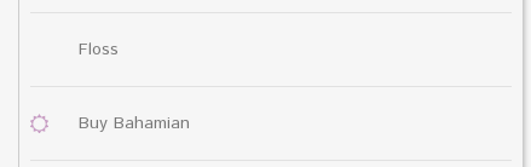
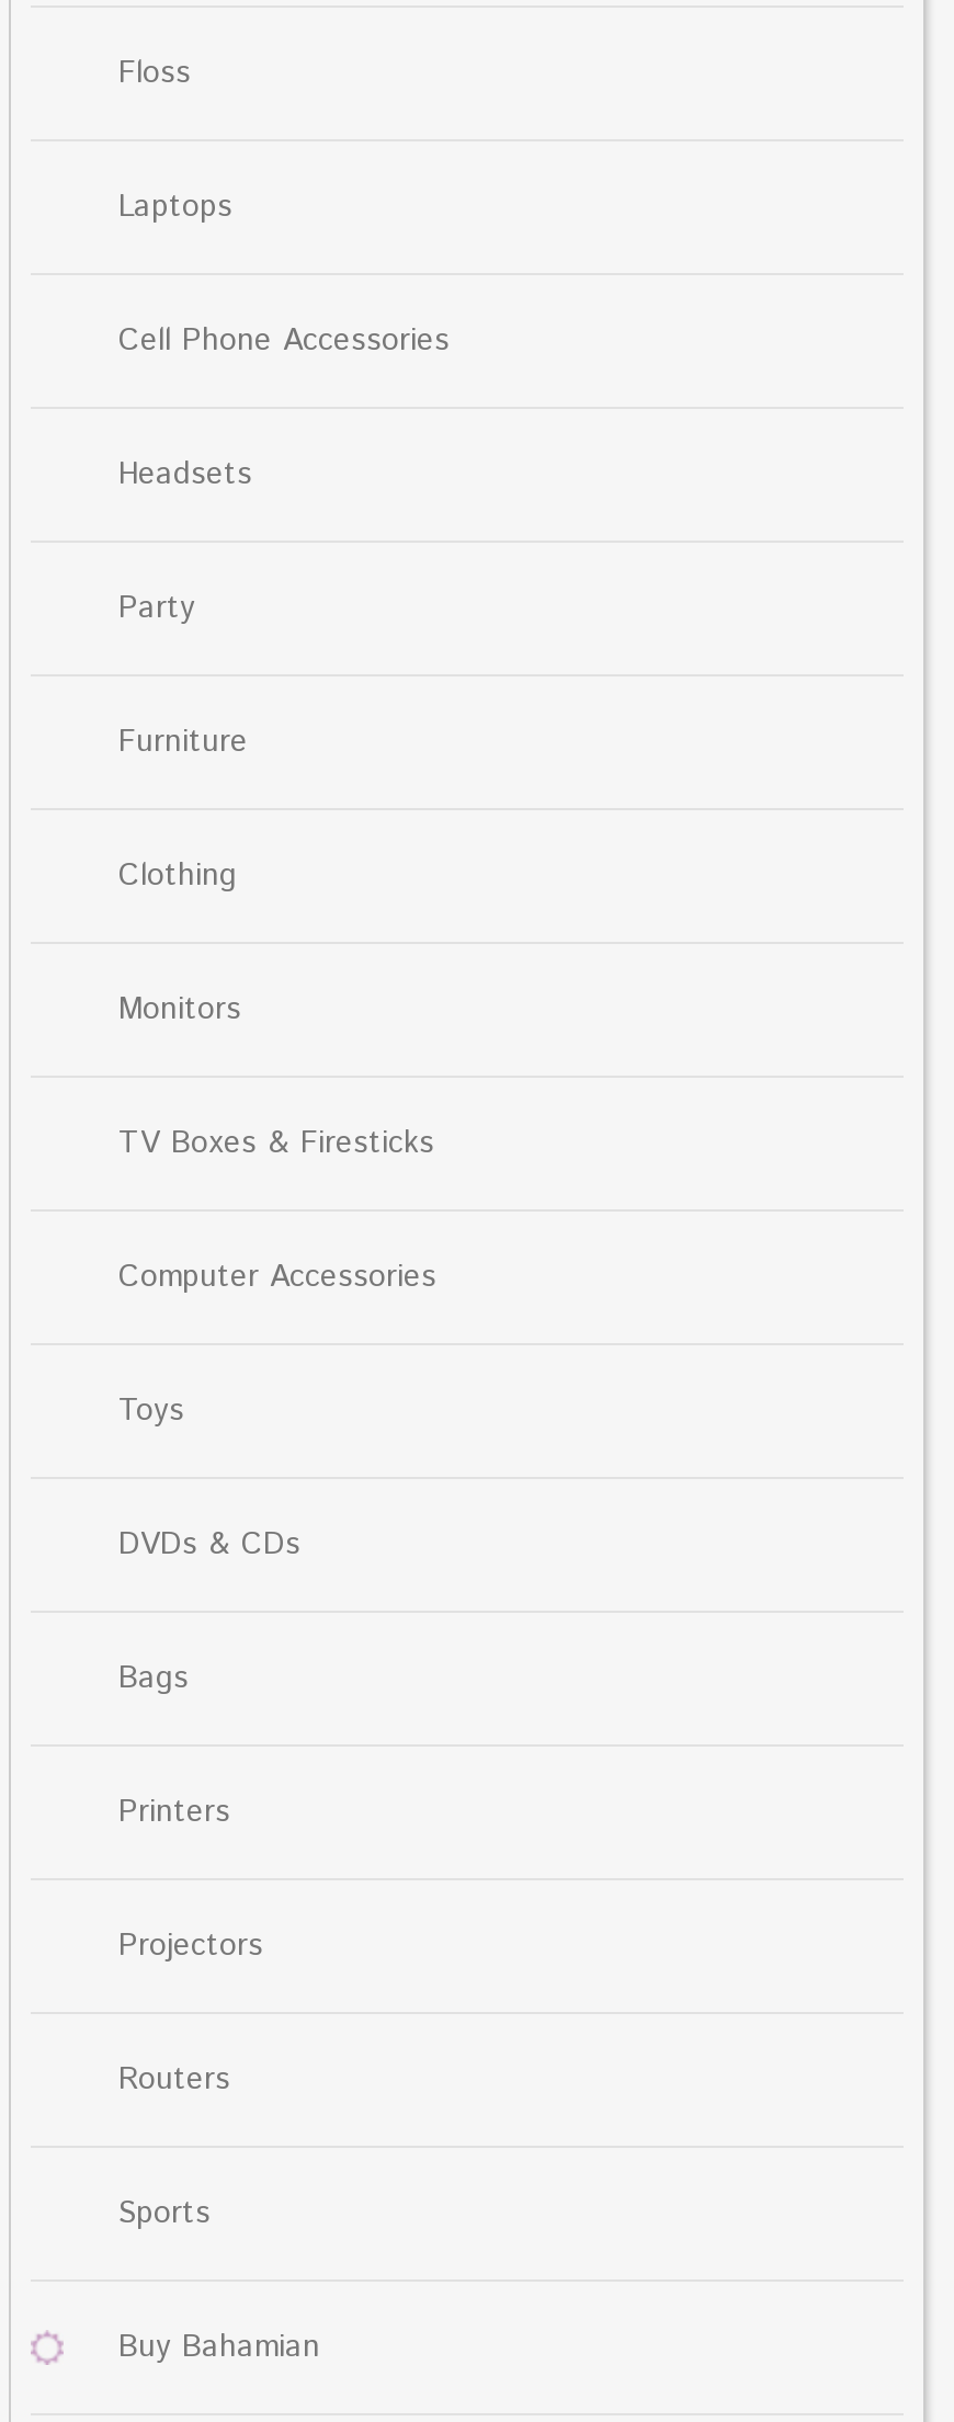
none -> [118,185,450,2235] Laptops | Cell Phone Accessories | Headsets | Party | Furniture | Clothing | Monitors | TV Boxes & Firesticks | Computer Accessories | Toys | DVDs & CDs | Bags | Printers | Projectors | Routers | Sports

